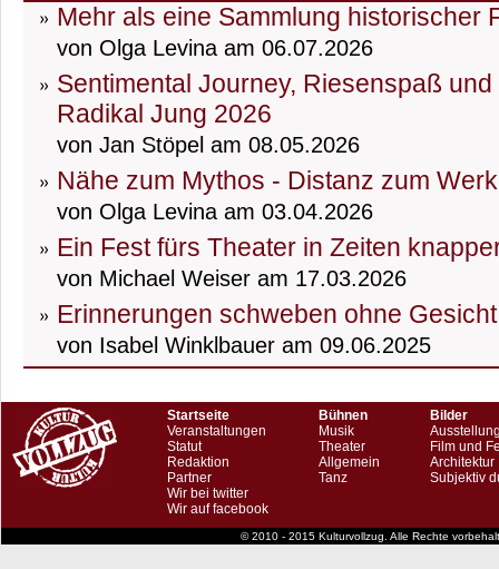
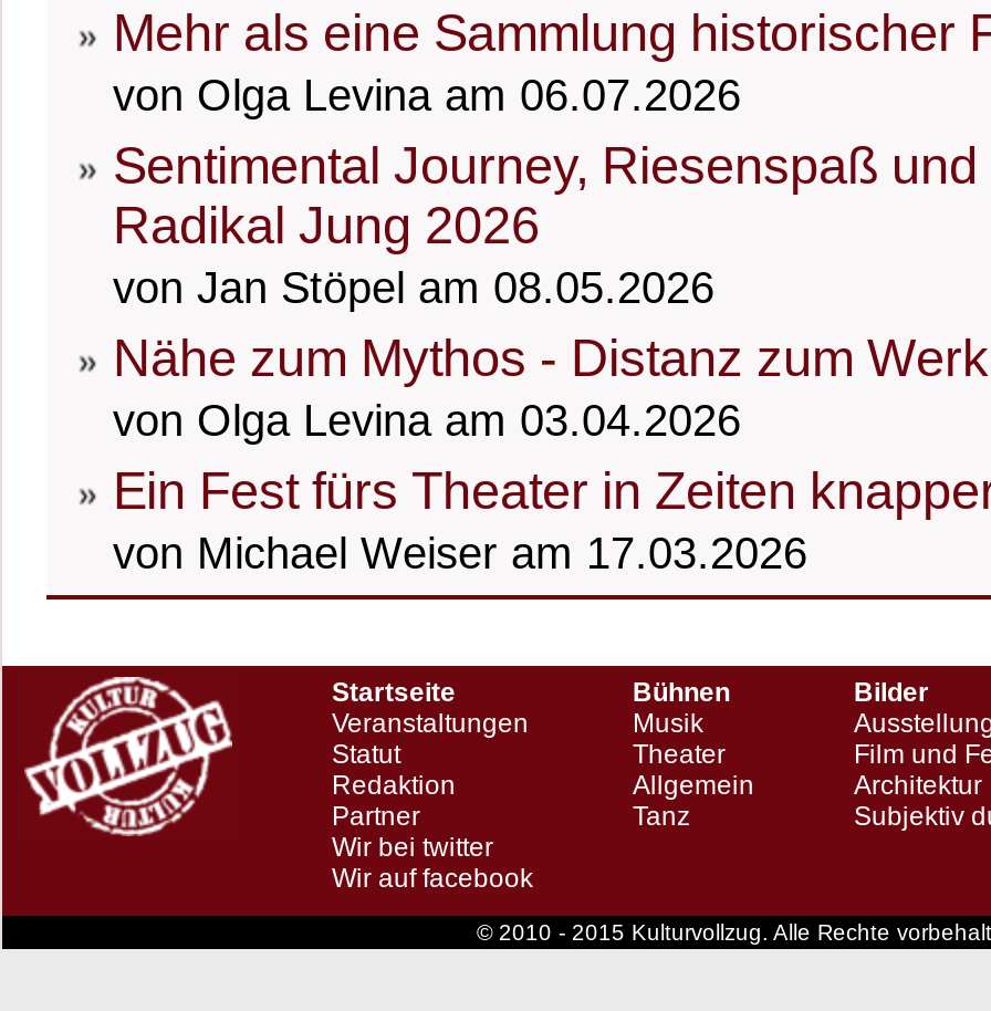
[57,300,497,357] Erinnerungen schweben ohne Gesicht | von Isabel Winklbauer am 09.06.2025 -> none

